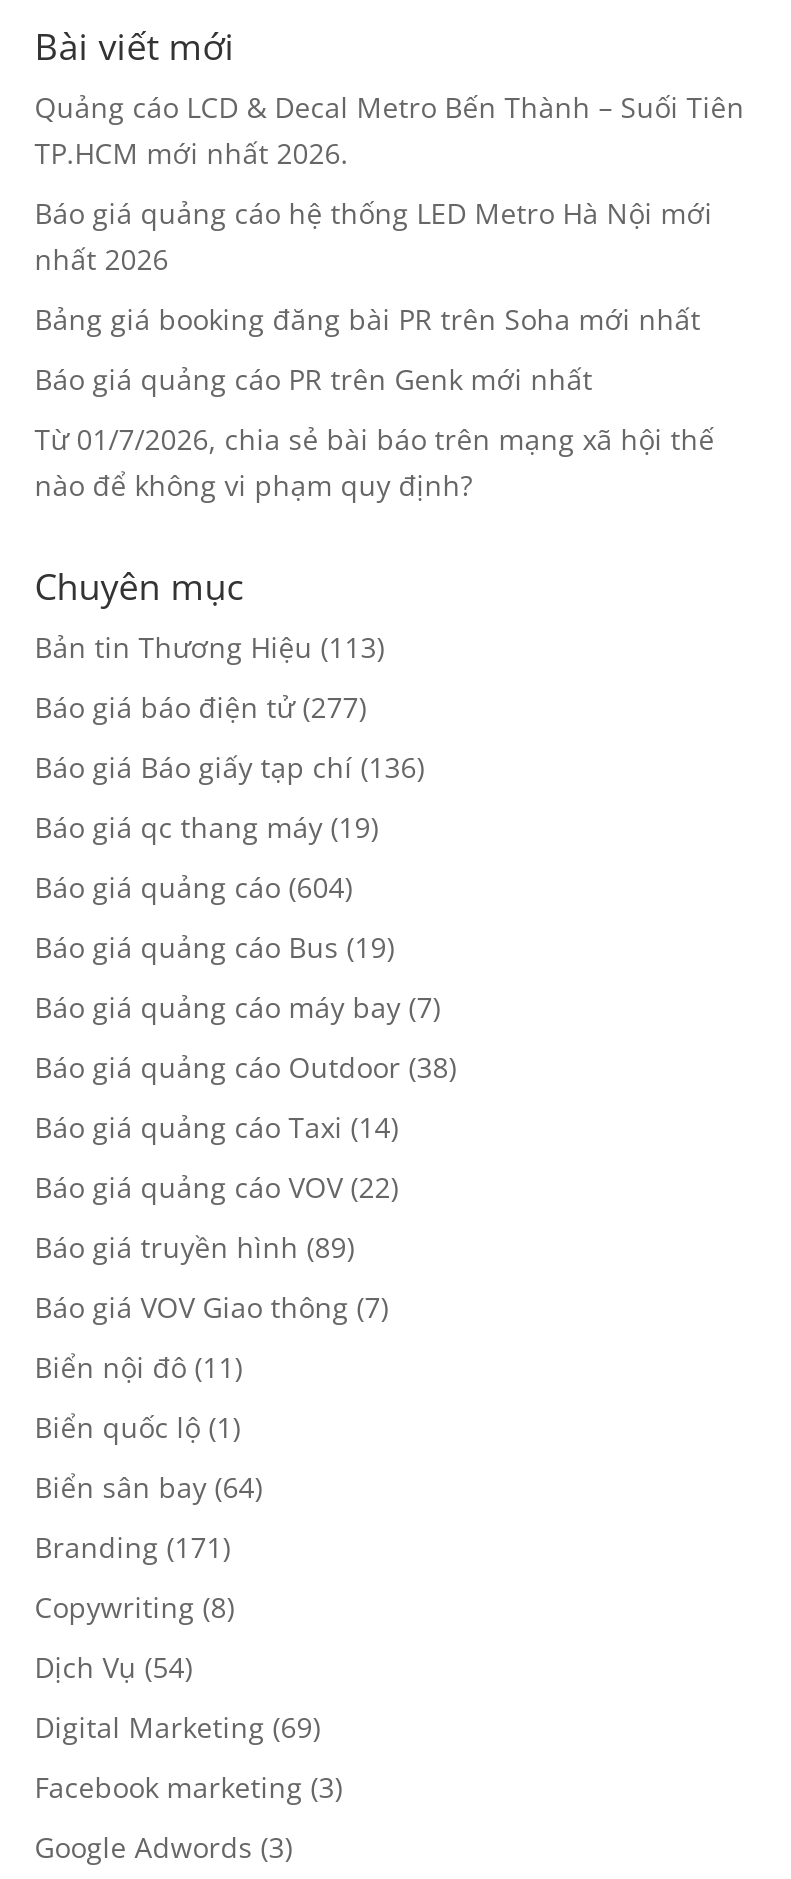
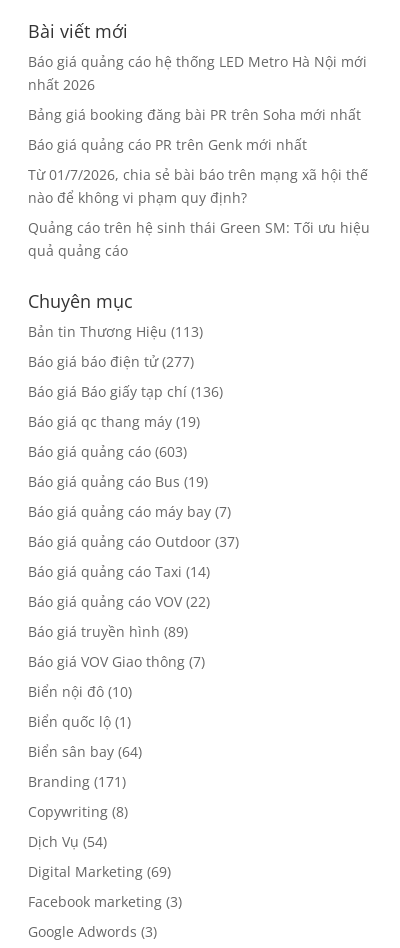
[35,87,745,171] Quảng cáo LCD & Decal Metro Bến Thành – Suối Tiên | TP.HCM mới nhất 2026. -> none
moved [35,193,715,503] -> [28,52,368,207]: Báo giá quảng cáo hệ thống LED Metro Hà Nội mới | nhất 2026 | Bảng giá booking đăng bài PR trên Soha mới nhất | Báo giá quảng cáo PR trên Genk mới nhất | Từ 01/7/2026, chia sẻ bài báo trên mạng xã hội thế | nào để không vi phạm quy định?
none -> [28,218,370,260] Quảng cáo trên hệ sinh thái Green SM: Tối ưu hiệu | quả quảng cáo
[35,867,353,905] Báo giá quảng cáo (604) -> [28,442,187,461] Báo giá quảng cáo (603)
[35,1047,457,1085] Báo giá quảng cáo Outdoor (38) -> [28,532,239,551] Báo giá quảng cáo Outdoor (37)
[35,1347,243,1385] Biển nội đô (11) -> [28,682,132,701] Biển nội đô (10)

